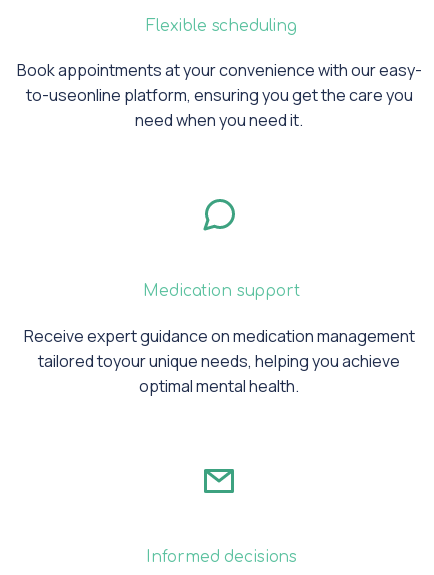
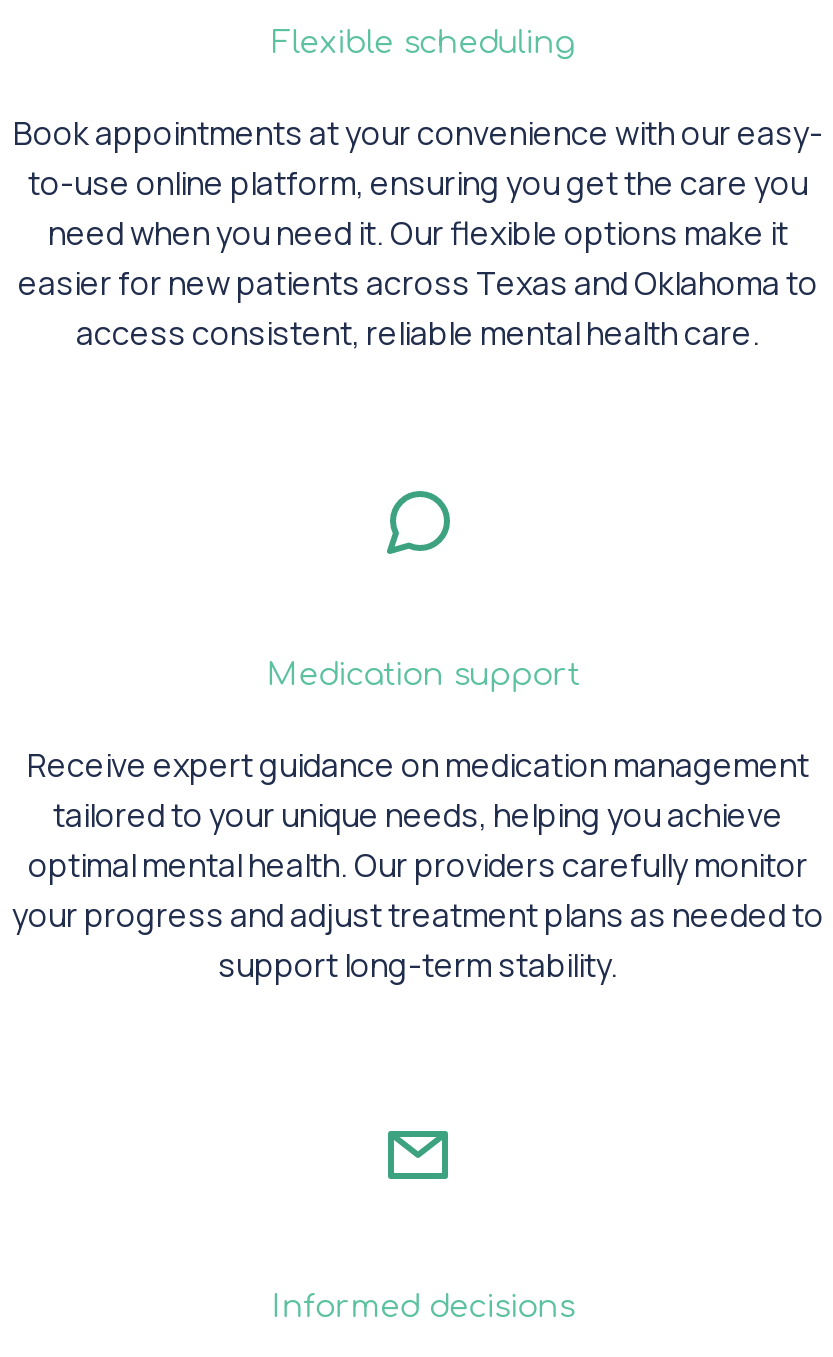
[25,84,412,131] to-useonline platform, ensuring you get the care you | need when you need it. -> [18,162,818,356] to-use online platform, ensuring you get the care you | need when you need it. Our flexible options make it | easier for new patients across Texas and Oklahoma to | access consistent, reliable mental health care.
[38,350,400,397] tailored toyour unique needs, helping you achieve | optimal mental health. -> [12,793,824,987] tailored to your unique needs, helping you achieve | optimal mental health. Our providers carefully monitor | your progress and adjust treatment plans as needed to | support long-term stability.

